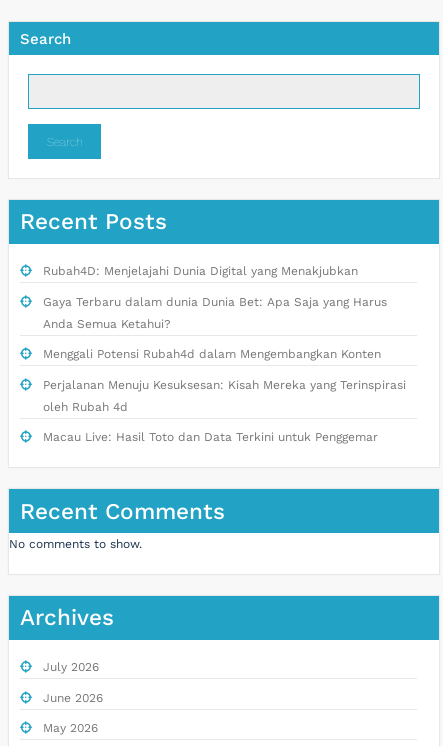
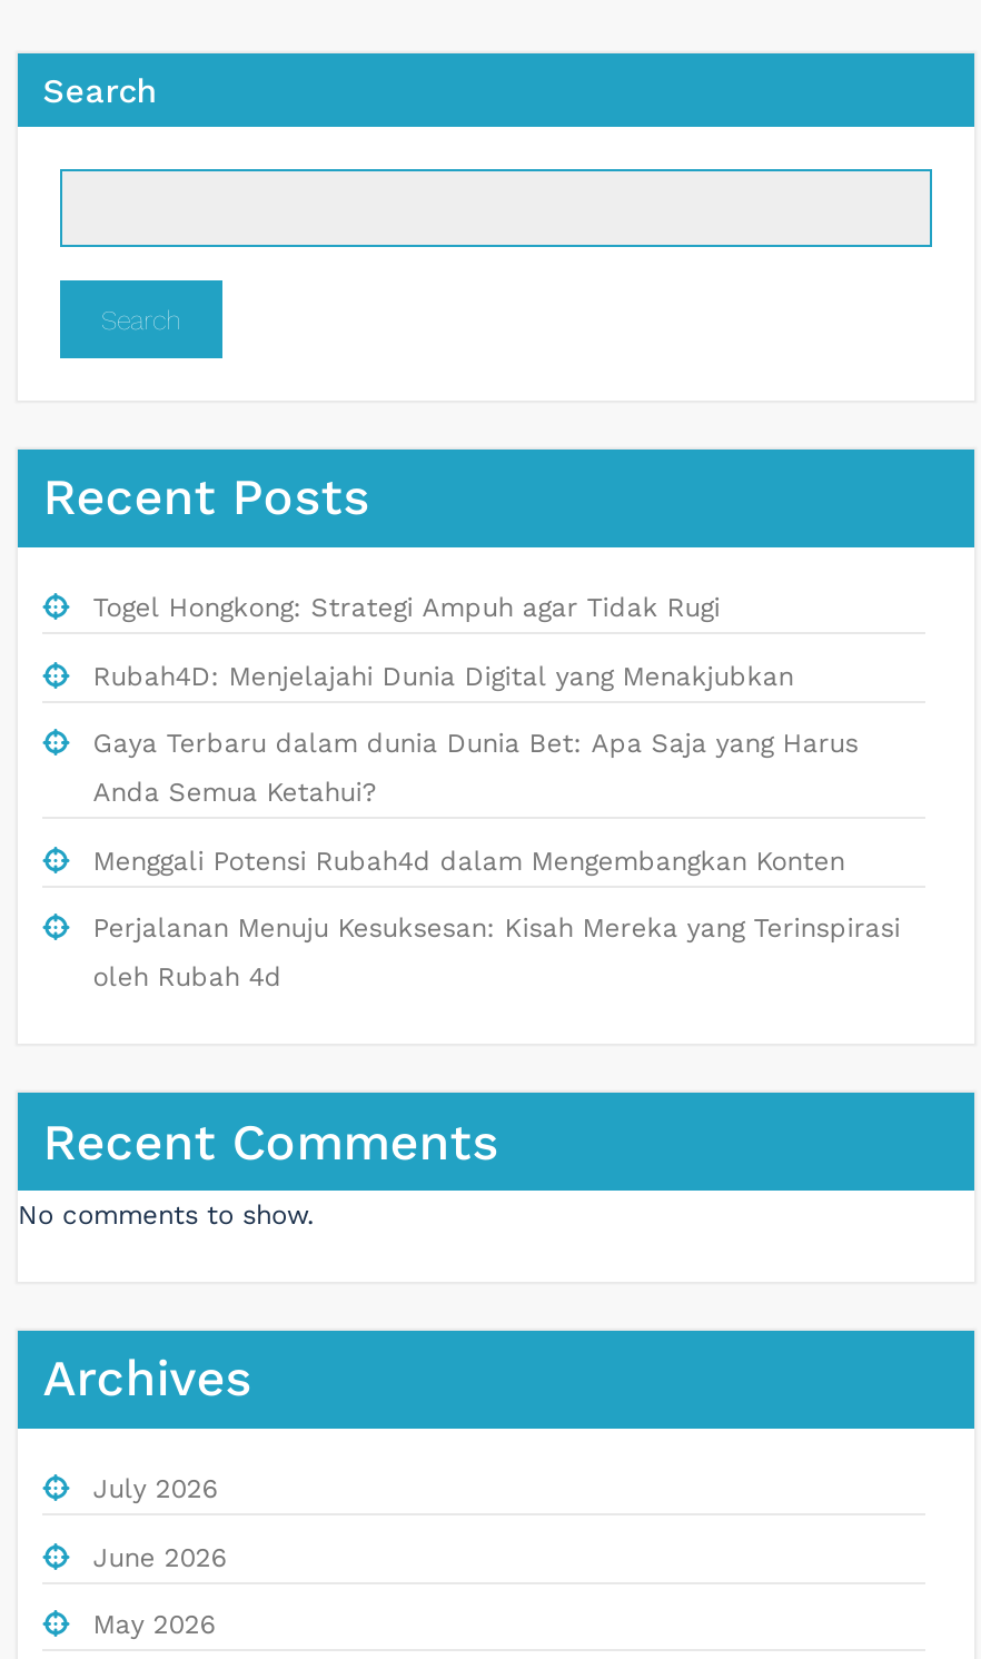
none -> [93,592,720,623] Togel Hongkong: Strategi Ampuh agar Tidak Rugi
moved [43,264,406,414] -> [93,660,900,993]: Rubah4D: Menjelajahi Dunia Digital yang Menakjubkan | Gaya Terbaru dalam dunia Dunia Bet: Apa Saja yang Harus | Anda Semua Ketahui? | Menggali Potensi Rubah4d dalam Mengembangkan Konten | Perjalanan Menuju Kesuksesan: Kisah Mereka yang Terinspirasi | oleh Rubah 4d
[43,430,378,444] Macau Live: Hasil Toto dan Data Terkini untuk Penggemar -> none

